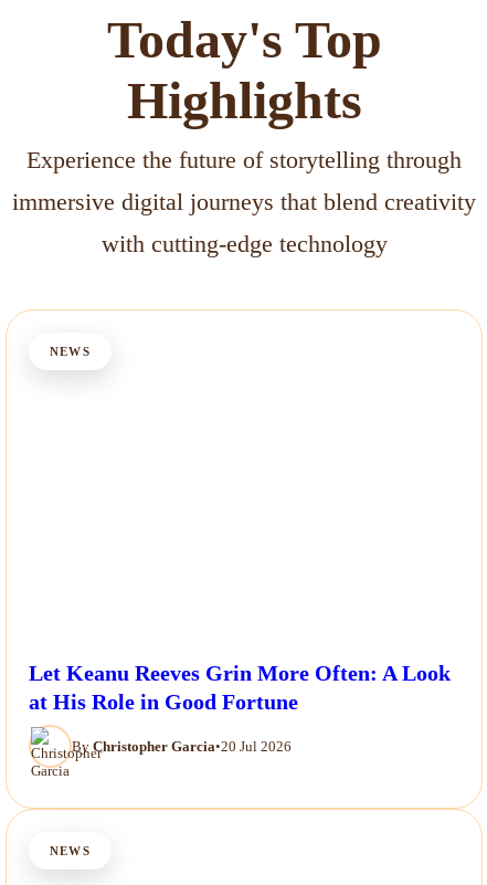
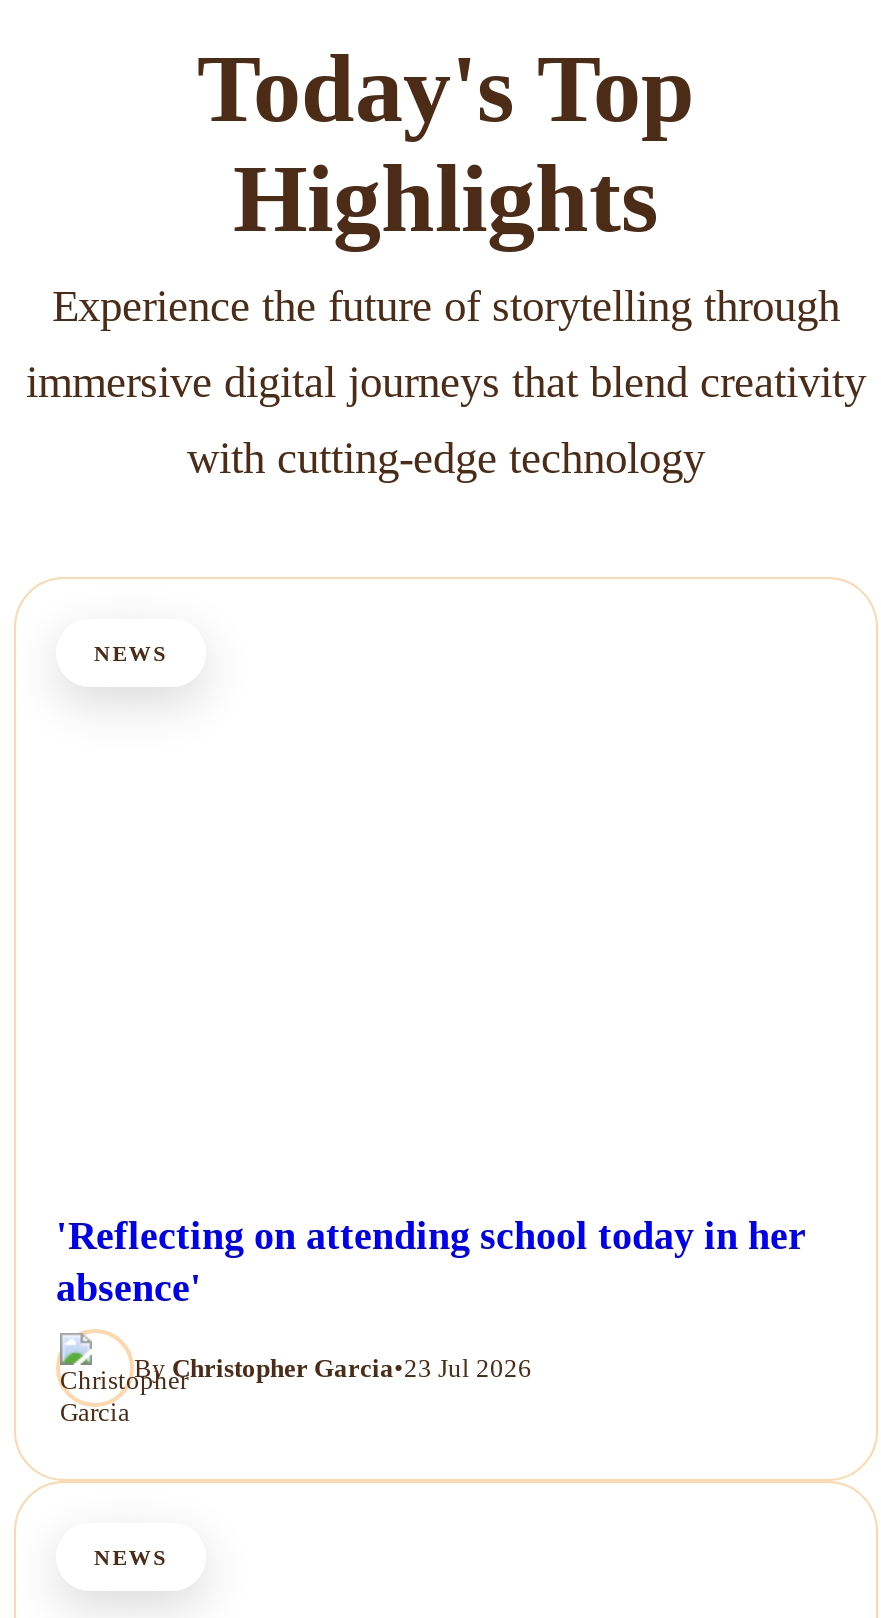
[29,661,451,714] Let Keanu Reeves Grin More Often: A Look | at His Role in Good Fortune -> [56,1213,806,1309] 'Reflecting on attending school today in her | absence'
[72,738,292,754] By Christopher Garcia•20 Jul 2026 -> [134,1352,532,1382] By Christopher Garcia•23 Jul 2026

